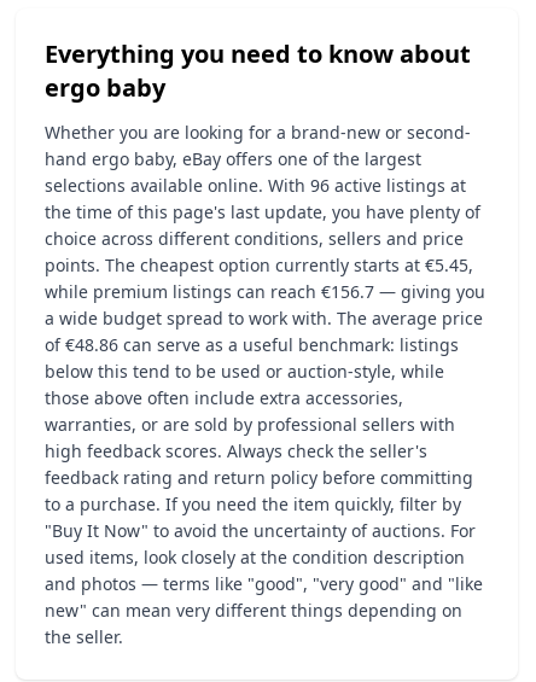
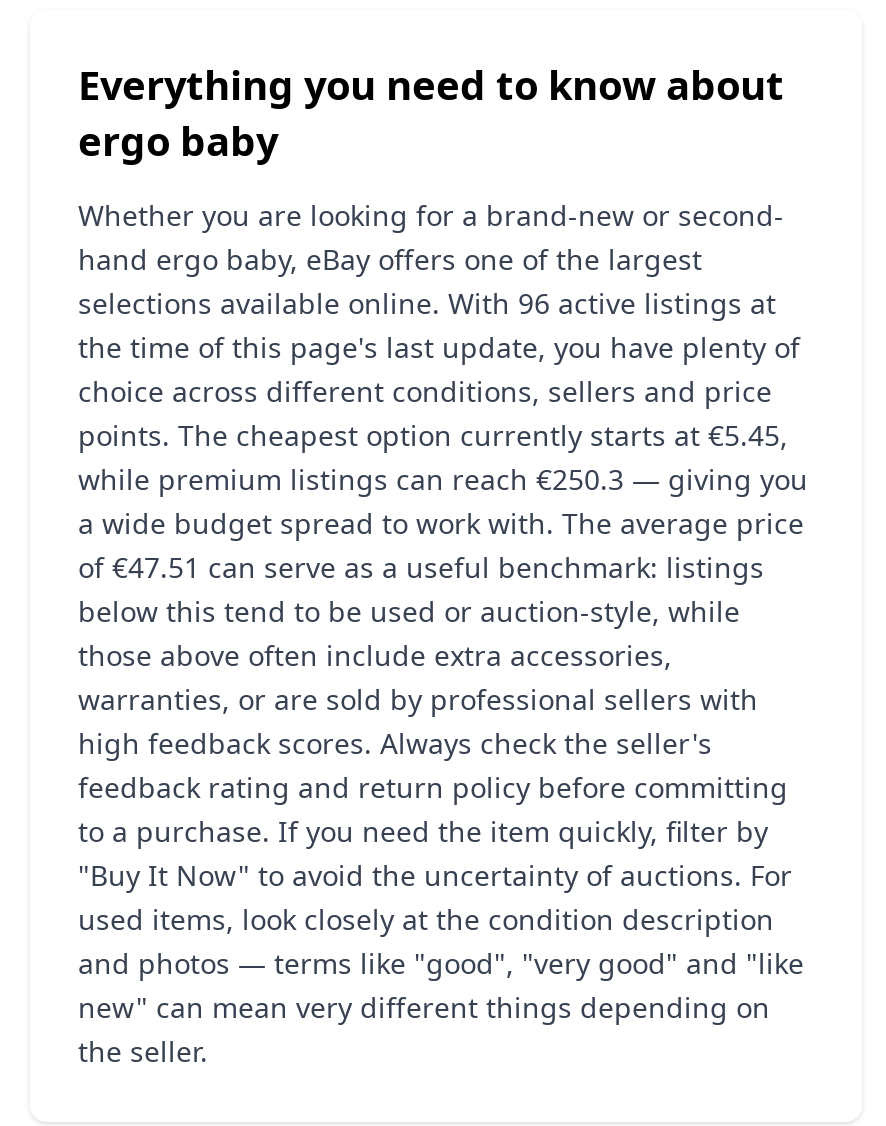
[45,280,485,303] while premium listings can reach €156.7 — giving you -> [78,460,808,498] while premium listings can reach €250.3 — giving you
[45,333,459,356] of €48.86 can serve as a useful benchmark: listings -> [78,548,764,586] of €47.51 can serve as a useful benchmark: listings

